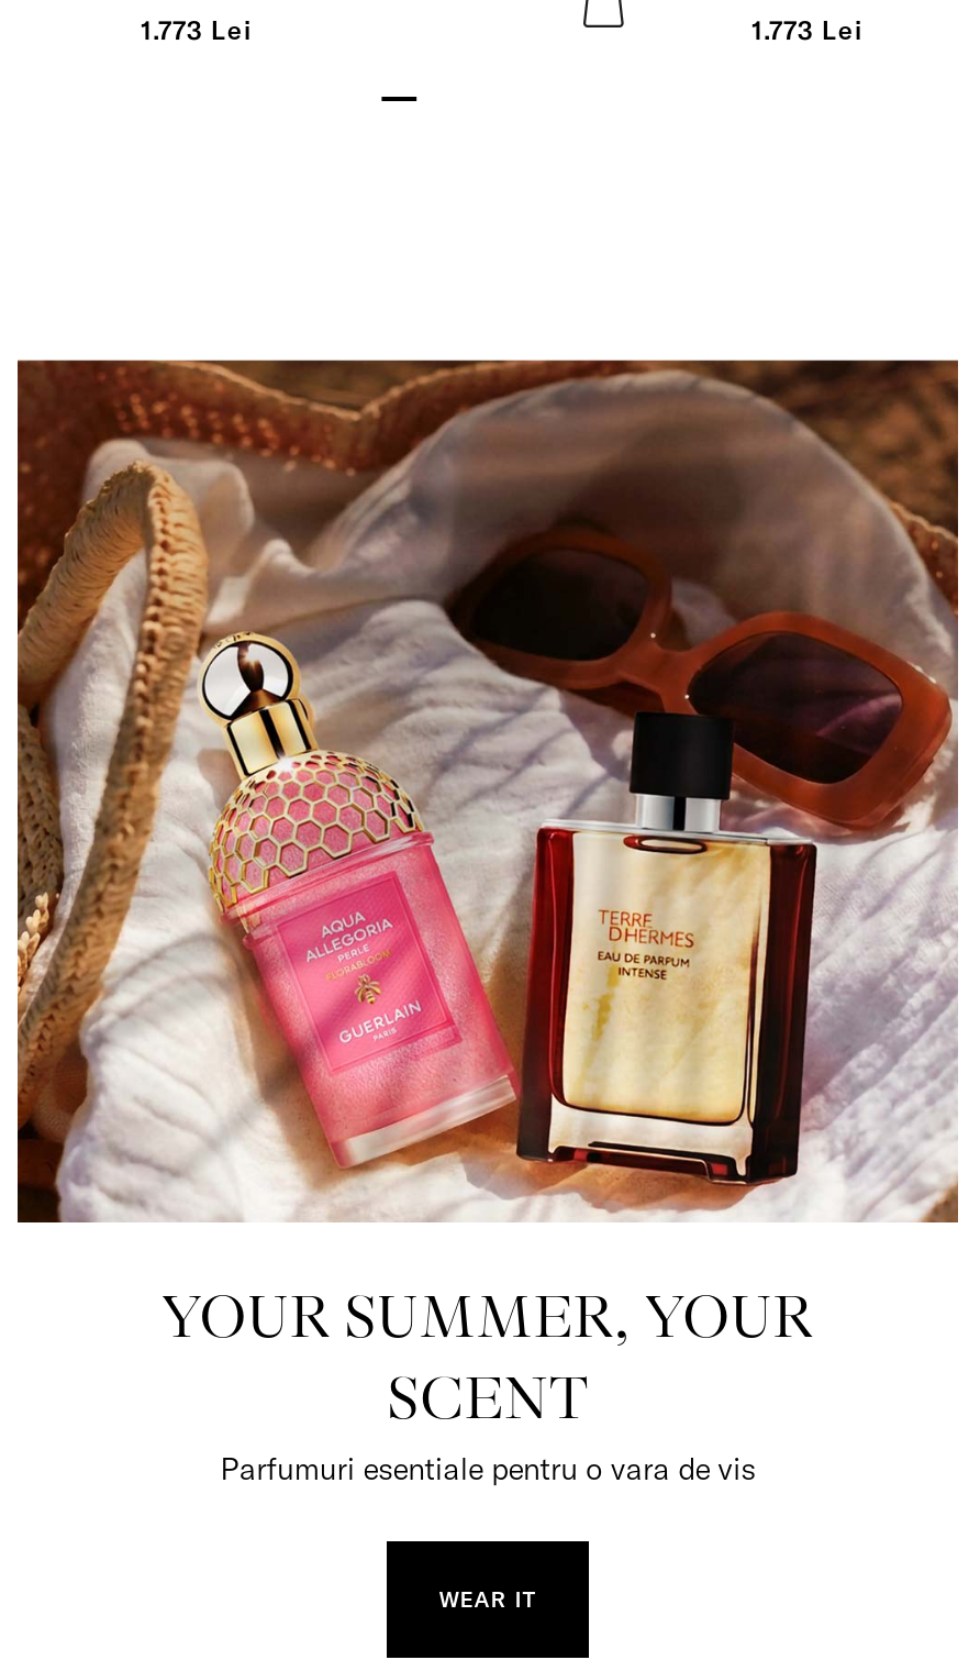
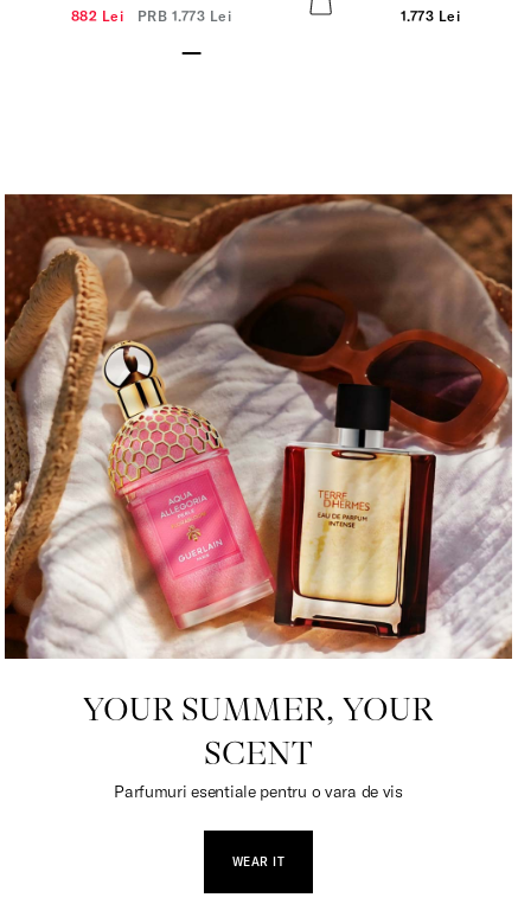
[141,13,251,46] 1.773 Lei -> [71,7,231,25] 882 Lei PRB 1.773 Lei

